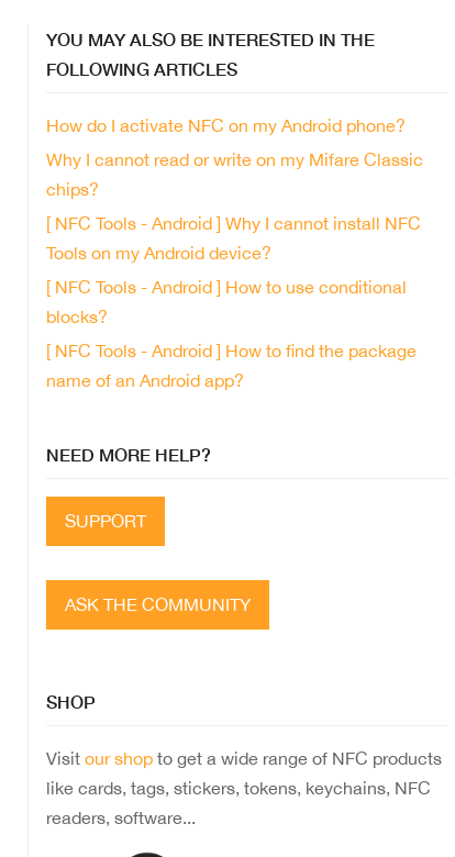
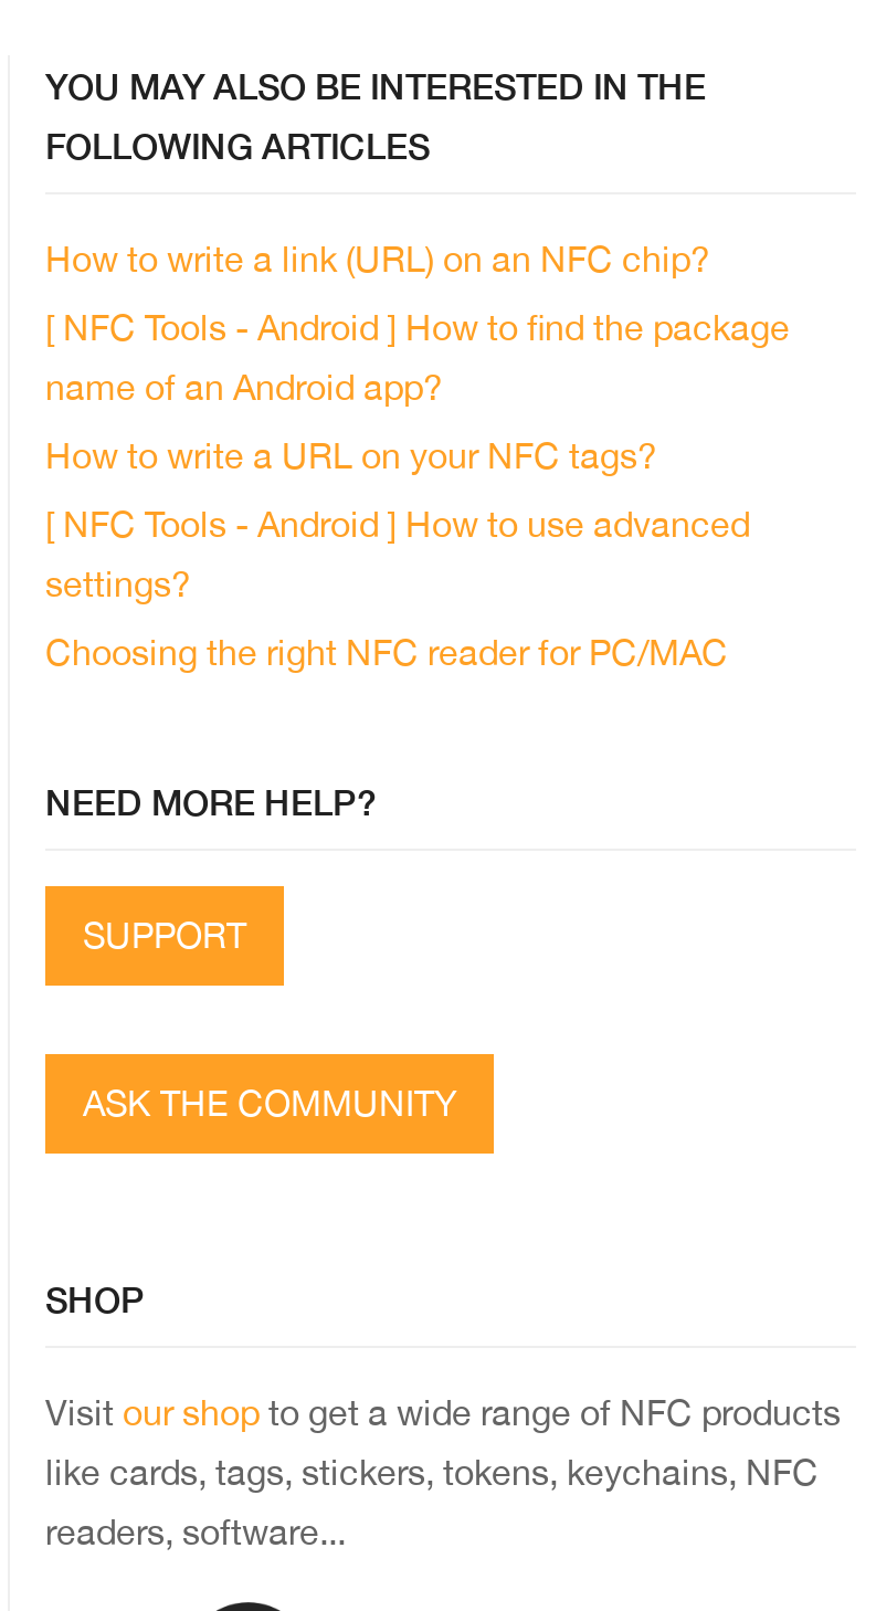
[46,115,423,326] How do I activate NFC on my Android phone? | Why I cannot read or write on my Mifare Classic | chips? | [ NFC Tools - Android ] Why I cannot install NFC | Tools on my Android device? | [ NFC Tools - Android ] How to use conditional | blocks? -> [45,238,710,278] How to write a link (URL) on an NFC chip?
moved [46,340,417,390] -> [45,307,790,406]: [ NFC Tools - Android ] How to find the package | name of an Android app?
none -> [45,435,750,671] How to write a URL on your NFC tags? | [ NFC Tools - Android ] How to use advanced | settings? | Choosing the right NFC reader for PC/MAC

